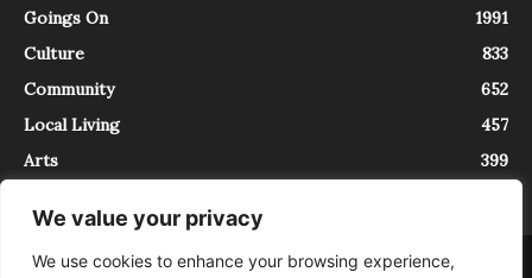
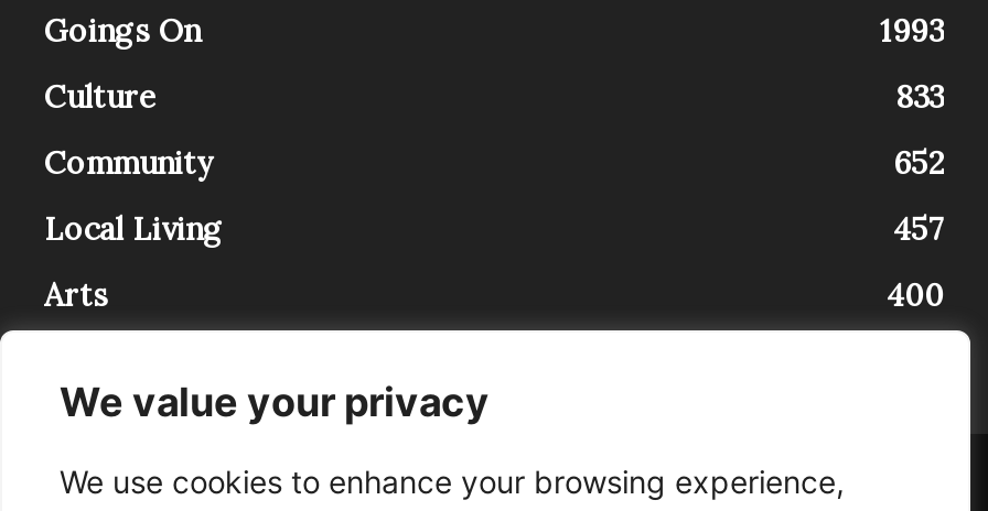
[475,8,508,29] 1991 -> [880,10,944,49] 1993
[481,150,508,172] 399 -> [887,274,944,314] 400

